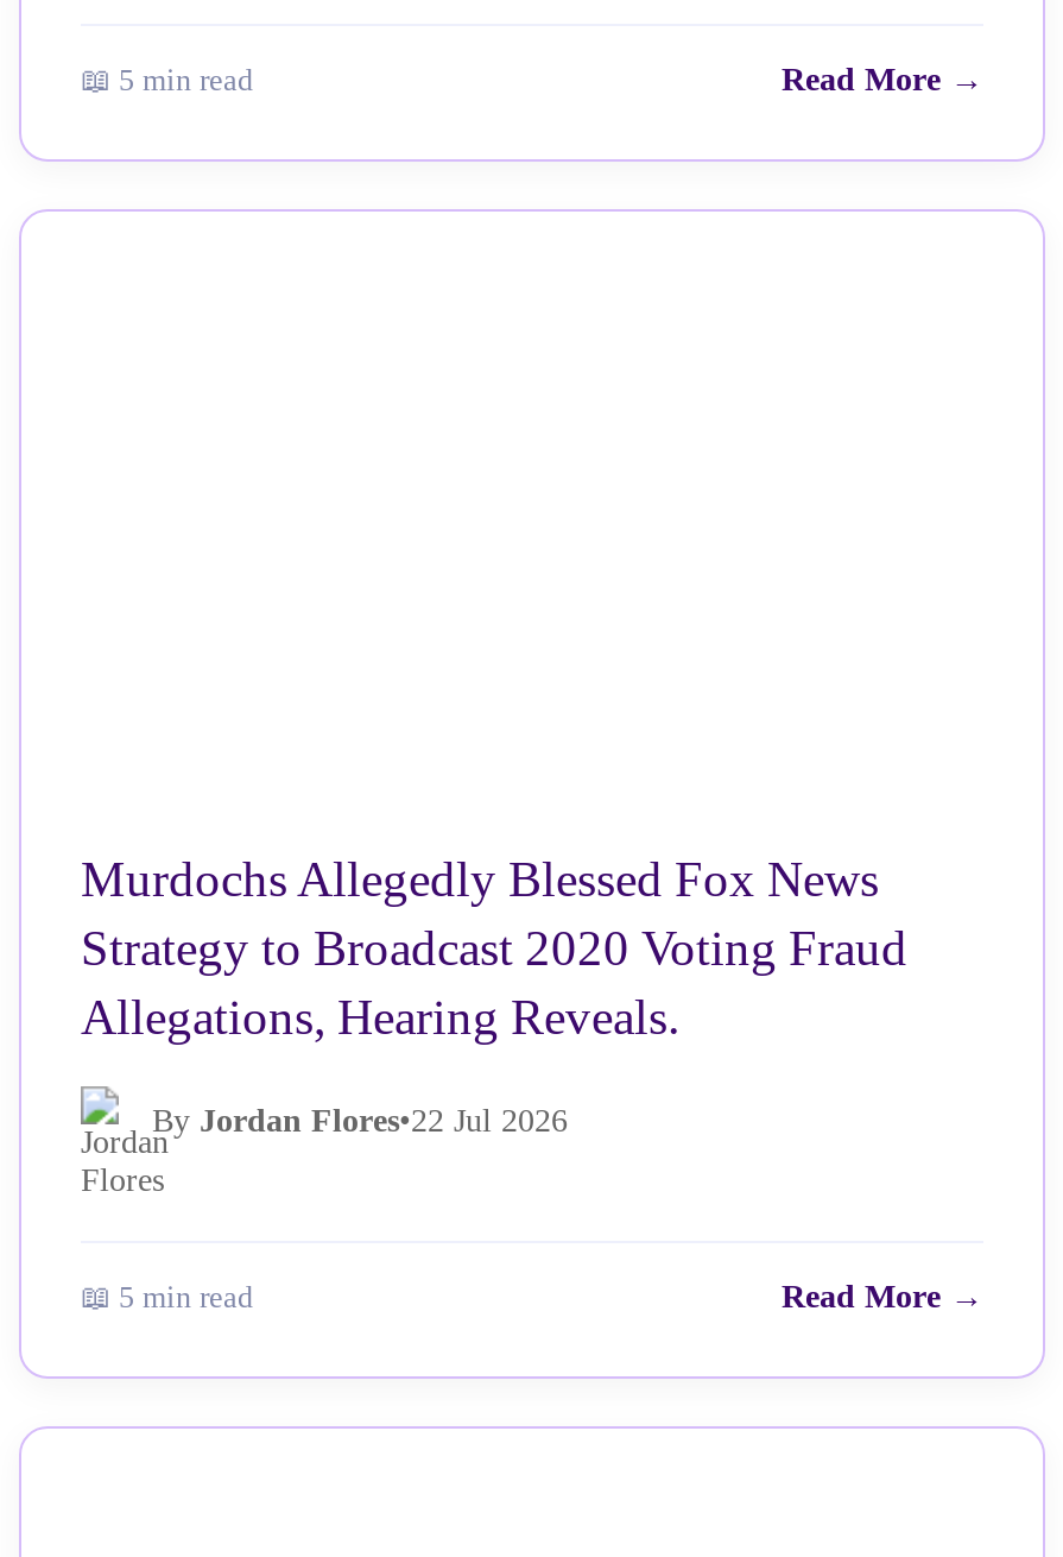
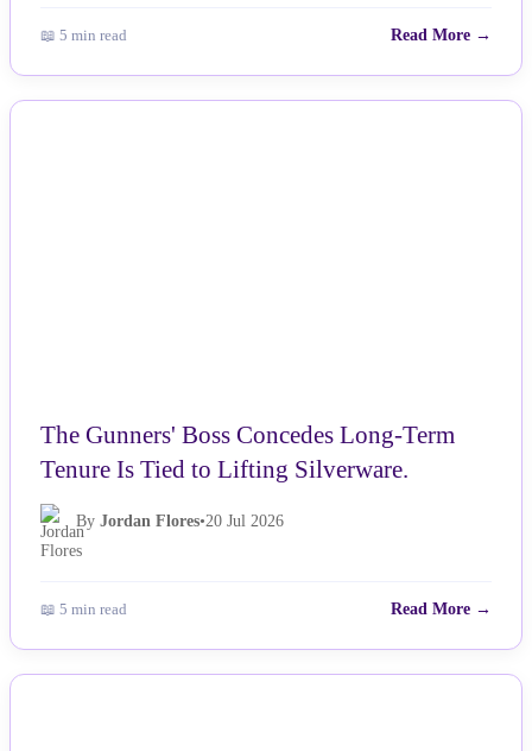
[81,850,907,1043] Murdochs Allegedly Blessed Fox News | Strategy to Broadcast 2020 Voting Fraud | Allegations, Hearing Reveals. -> [40,420,455,482] The Gunners' Boss Concedes Long-Term | Tenure Is Tied to Lifting Silverware.
[152,1102,568,1138] By Jordan Flores•22 Jul 2026 -> [76,512,284,530] By Jordan Flores•20 Jul 2026

